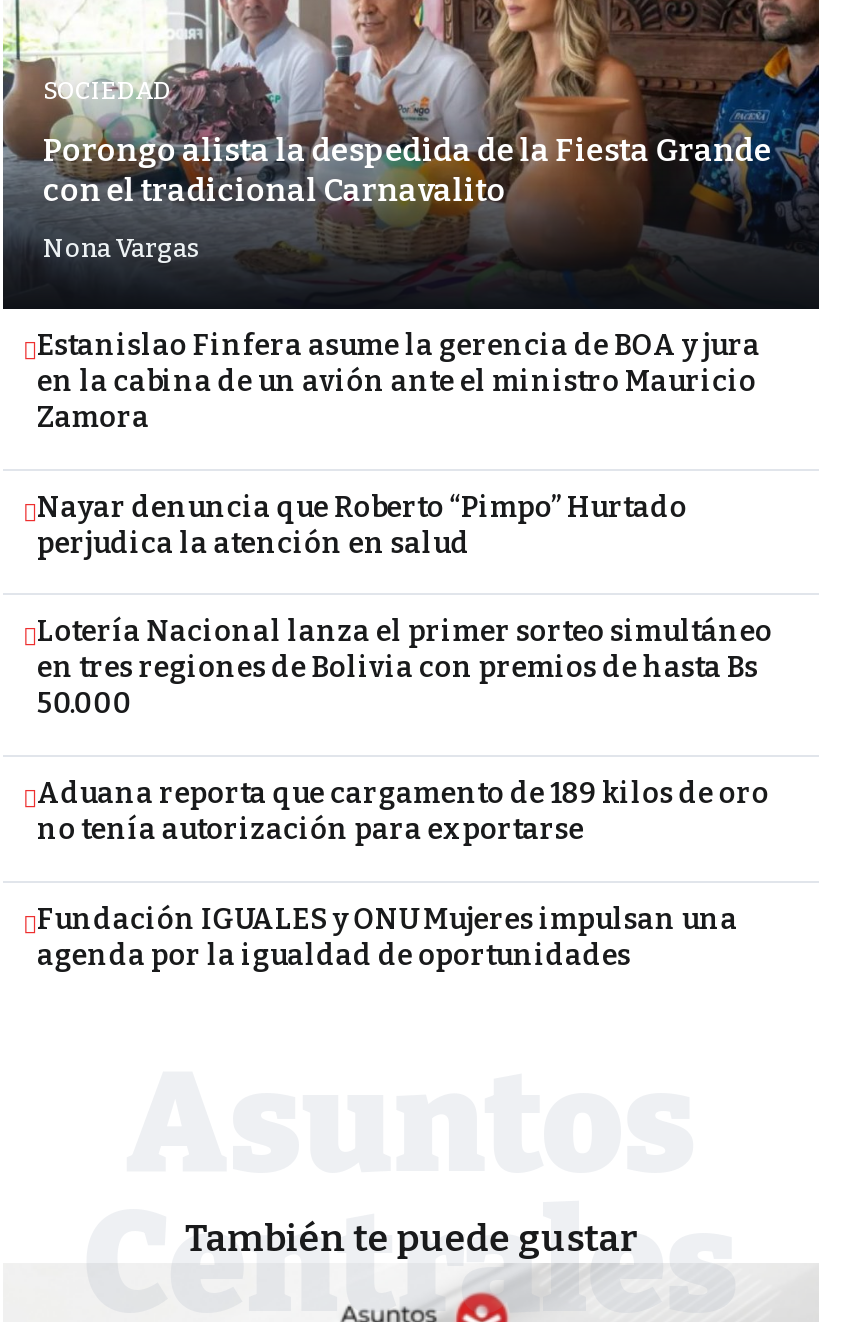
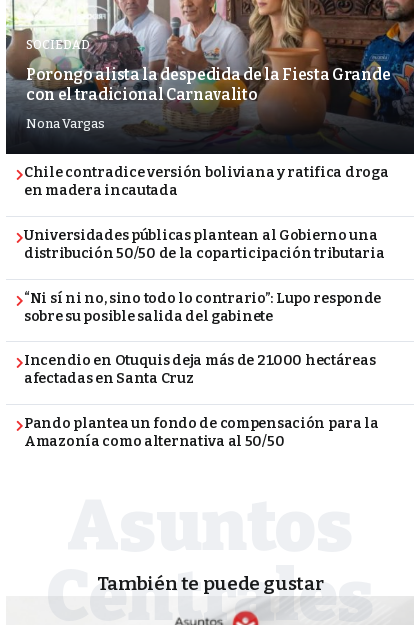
[37,329,761,435] Estanislao Finfera asume la gerencia de BOA y jura | en la cabina de un avión ante el ministro Mauricio | Zamora -> [24,164,388,199] Chile contradice versión boliviana y ratifica droga | en madera incautada
[37,490,687,560] Nayar denuncia que Roberto “Pimpo” Hurtado | perjudica la atención en salud -> [24,227,384,262] Universidades públicas plantean al Gobierno una | distribución 50/50 de la coparticipación tributaria
[37,615,773,721] Lotería Nacional lanza el primer sorteo simultáneo | en tres regiones de Bolivia con premios de hasta Bs | 50.000 -> [24,290,381,325] “Ni sí ni no, sino todo lo contrario”: Lupo responde | sobre su posible salida del gabinete
[37,777,769,847] Aduana reporta que cargamento de 189 kilos de oro | no tenía autorización para exportarse -> [24,352,375,387] Incendio en Otuquis deja más de 21.000 hectáreas | afectadas en Santa Cruz
[37,902,738,972] Fundación IGUALES y ONU Mujeres impulsan una | agenda por la igualdad de oportunidades -> [24,415,379,450] Pando plantea un fondo de compensación para la | Amazonía como alternativa al 50/50

